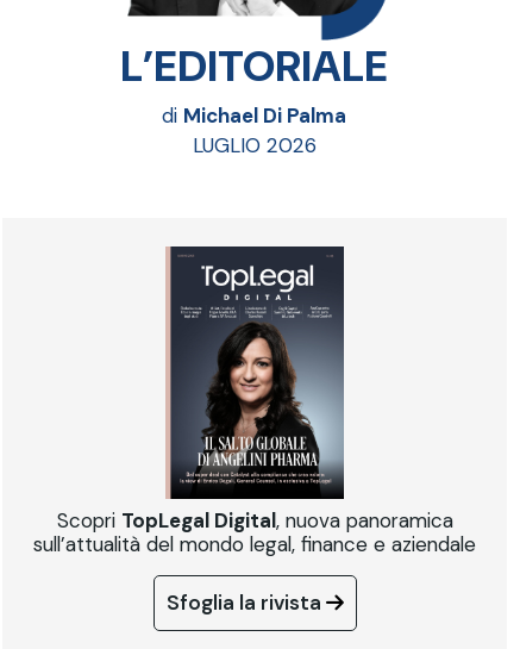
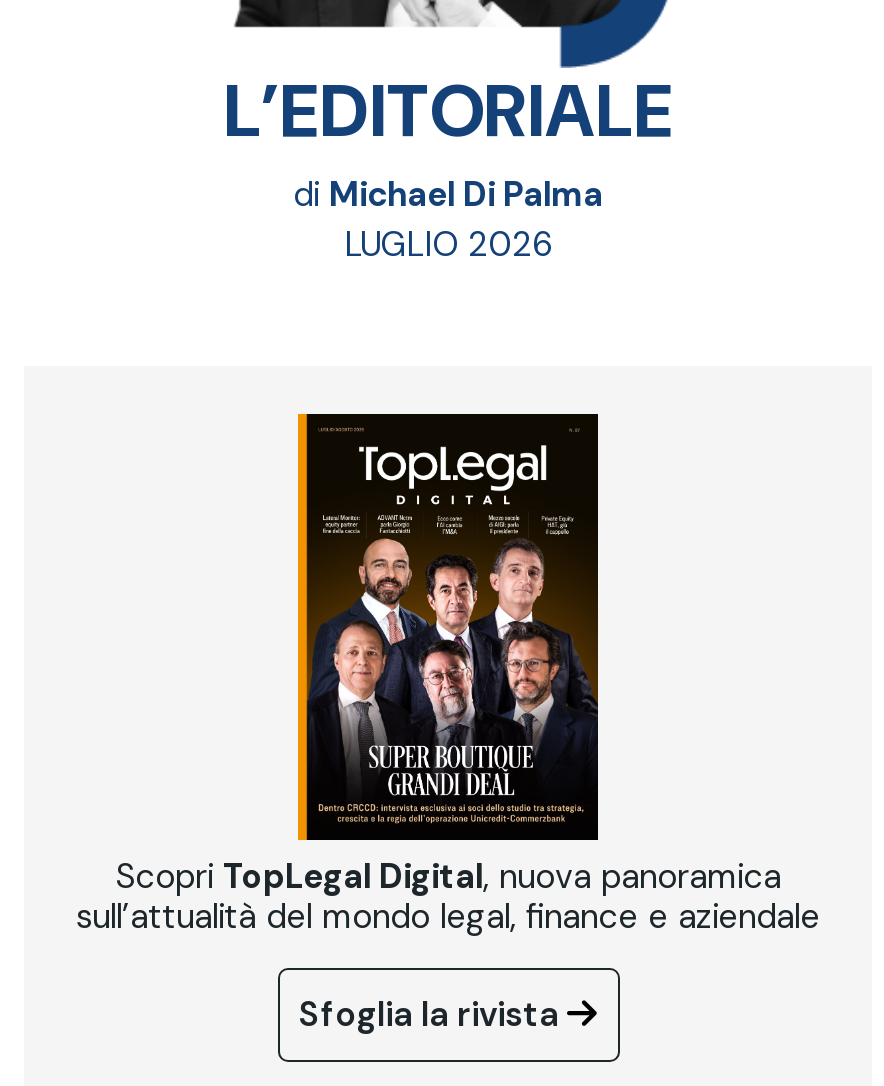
[167,247,345,500] [image] -> [298,414,600,842] [image]

